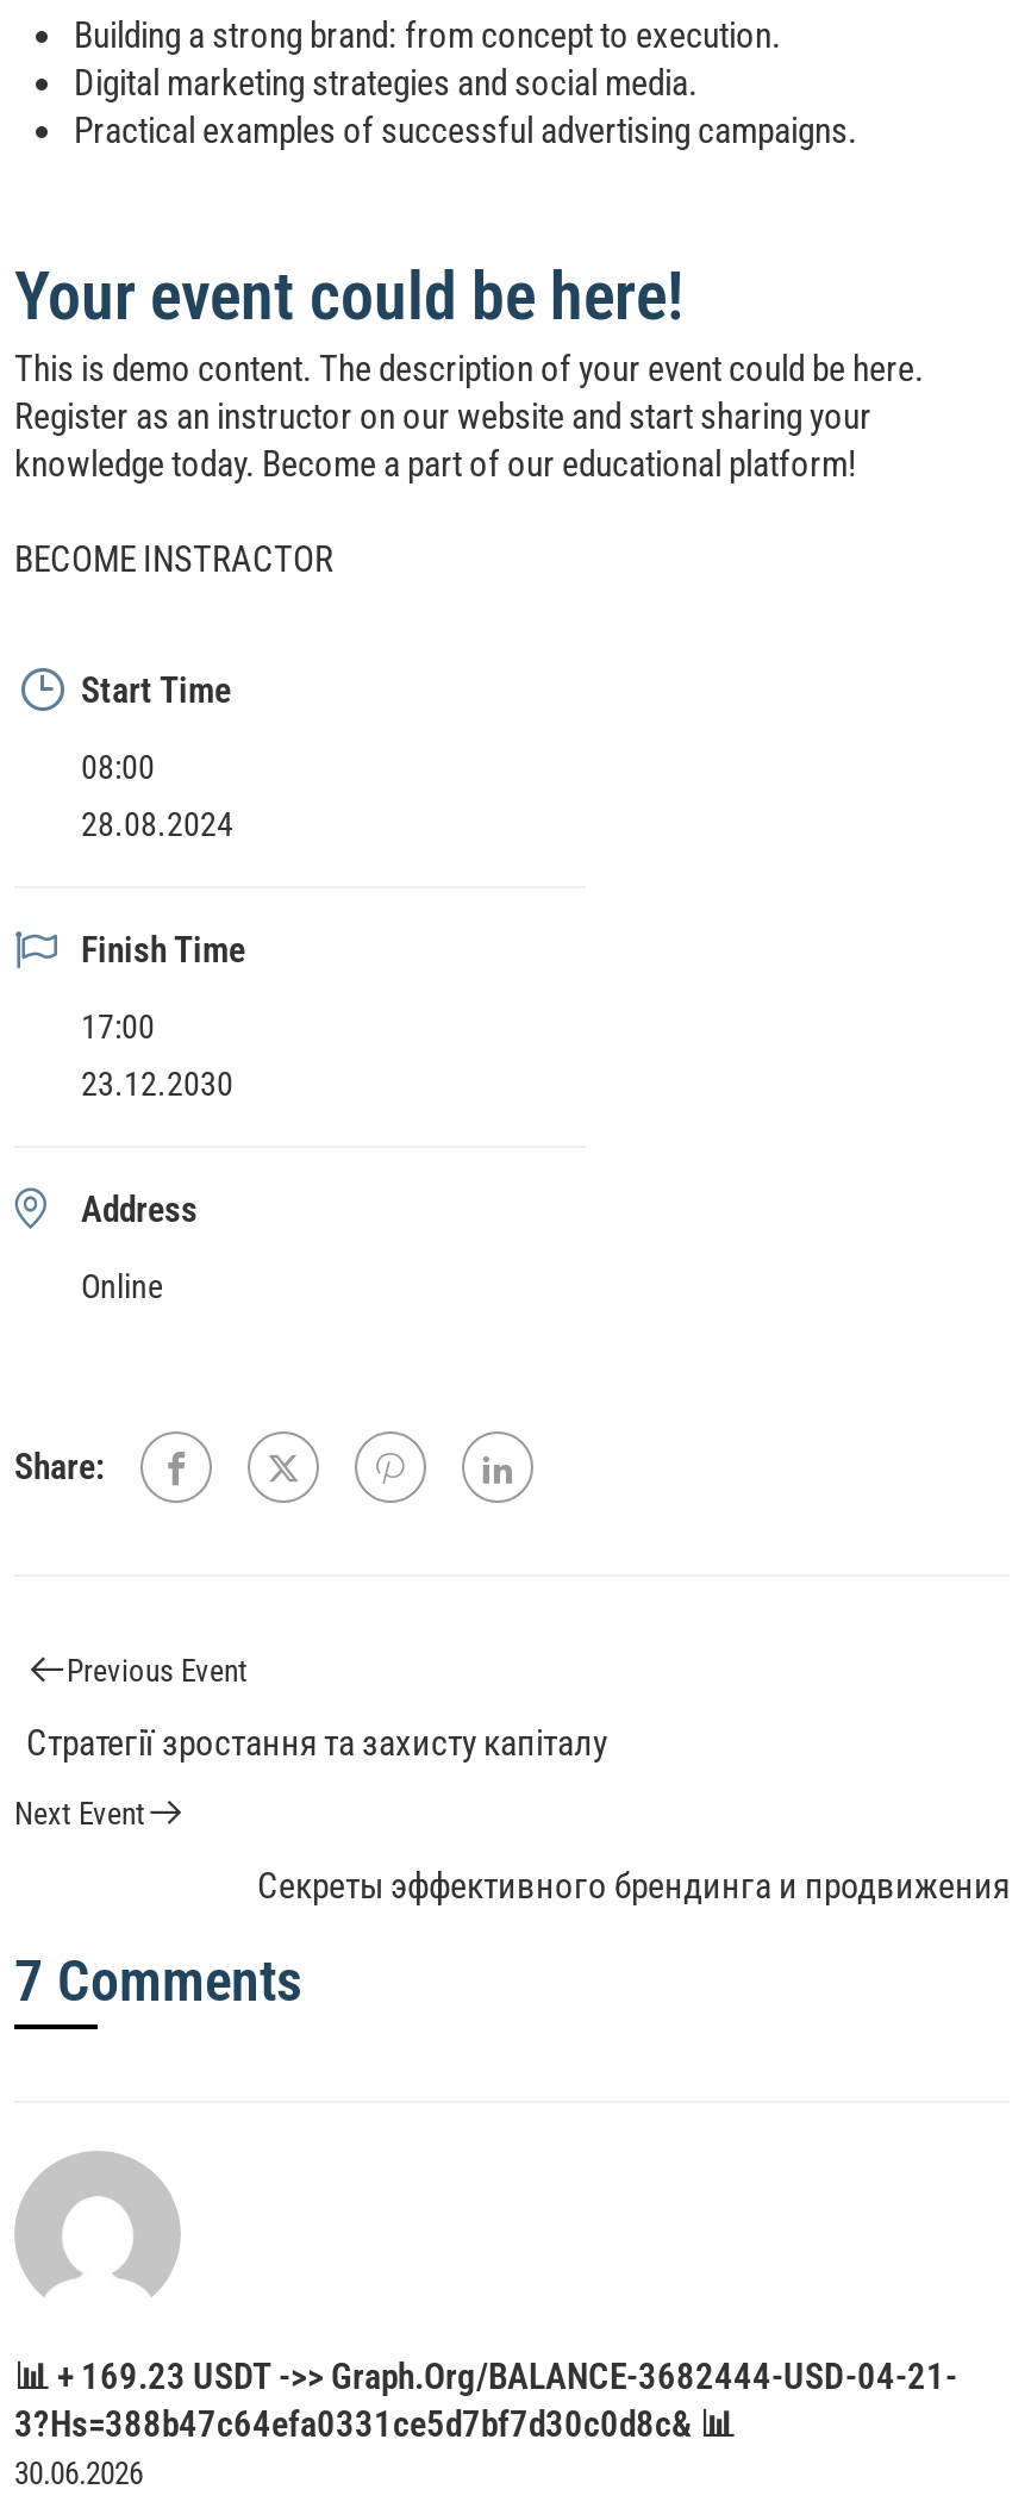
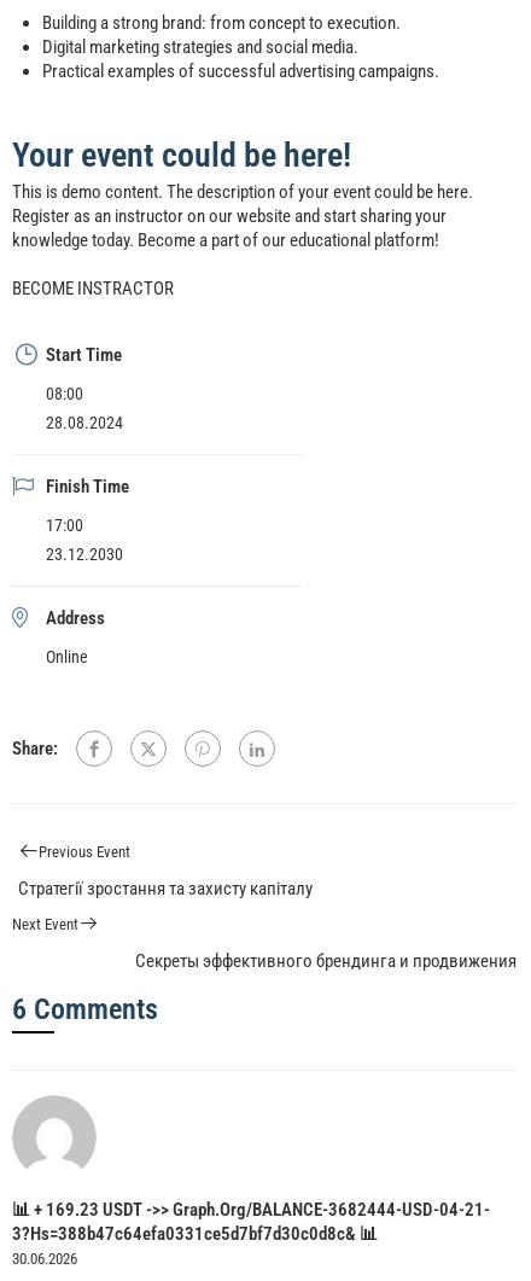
[14,1948,302,2014] 7 Comments -> [12,992,158,1026] 6 Comments

